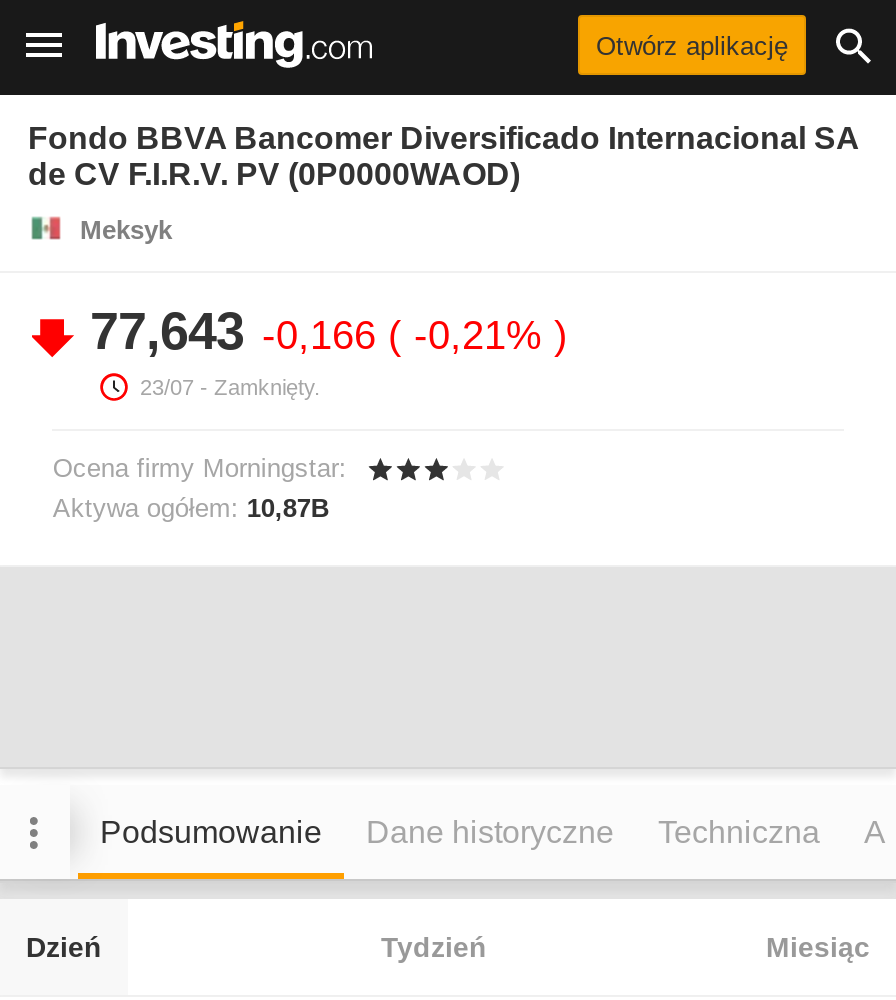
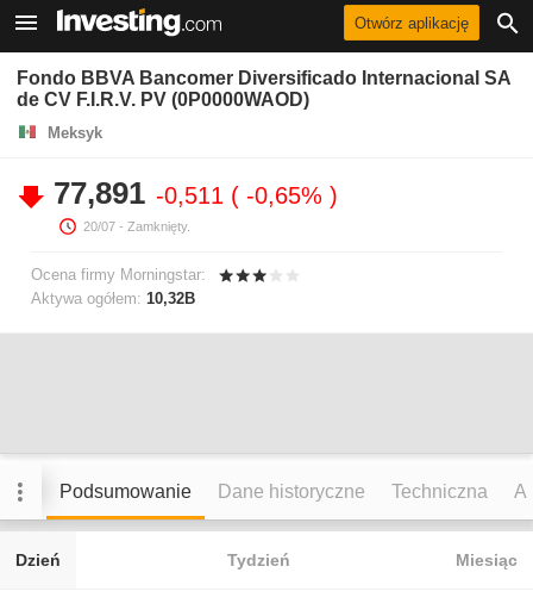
[90,301,554,361] 77,643 -0,166 -0,21% -> [54,175,330,211] 77,891 -0,511 -0,65%
[140,375,320,399] 23/07 - Zamknięty. -> [83,219,190,234] 20/07 - Zamknięty.
[53,493,329,523] Aktywa ogółem: 10,87B -> [31,290,196,308] Aktywa ogółem: 10,32B

